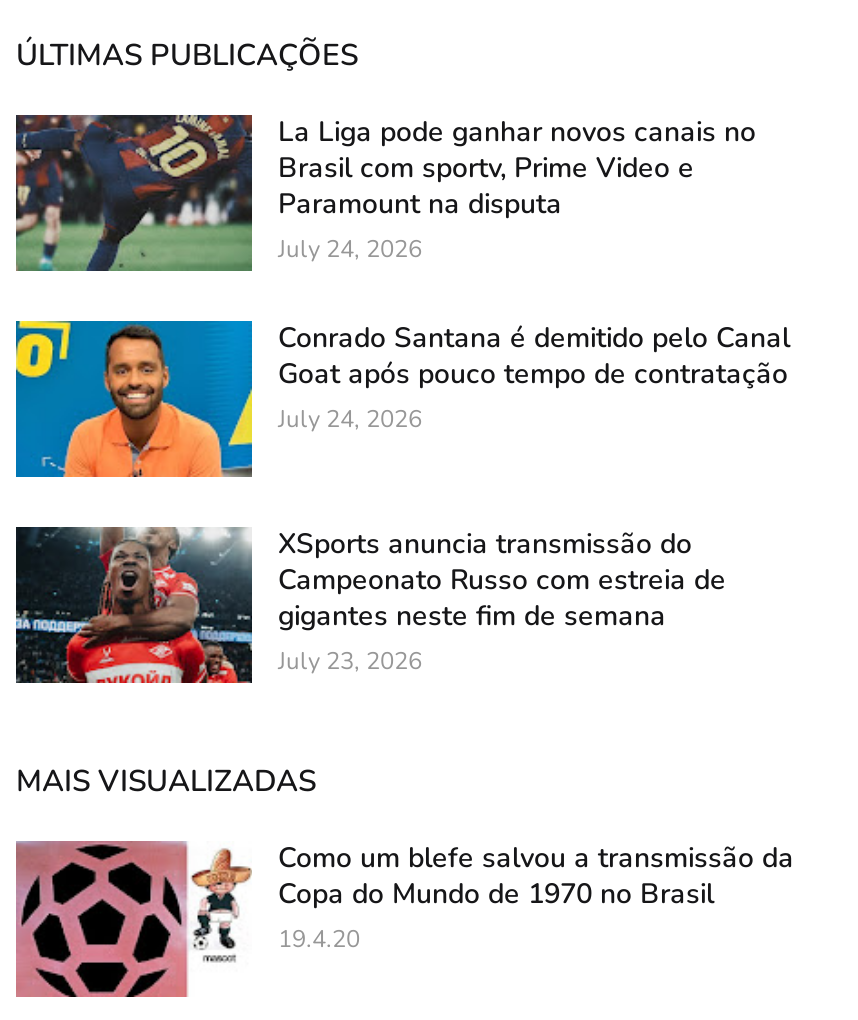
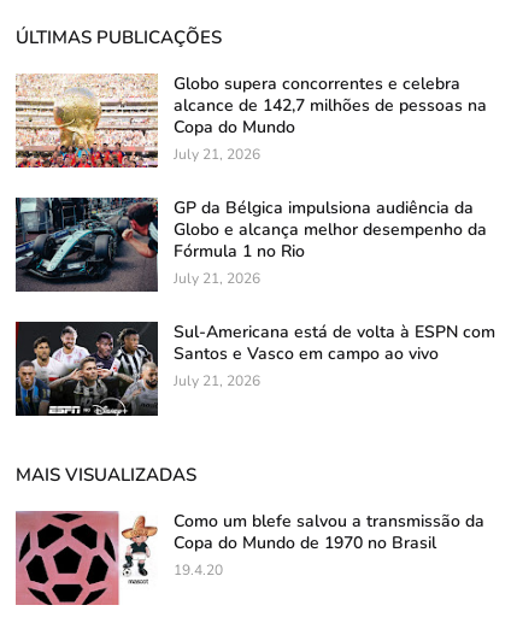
[14,112,756,273] [image] | La Liga pode ganhar novos canais no | Brasil com sportv, Prime Video e | Paramount na disputa | July 24, 2026 -> [16,72,487,169] [image] | Globo supera concorrentes e celebra | alcance de 142,7 milhões de pessoas na | Copa do Mundo | July 21, 2026
[14,318,790,479] [image] | Conrado Santana é demitido pelo Canal | Goat após pouco tempo de contratação | July 24, 2026 -> [14,196,487,293] [image] | GP da Bélgica impulsiona audiência da | Globo e alcança melhor desempenho da | Fórmula 1 no Rio | July 21, 2026
[16,524,726,685] [image] | XSports anuncia transmissão do | Campeonato Russo com estreia de | gigantes neste fim de semana | July 23, 2026 -> [16,320,495,417] [image] | Sul-Americana está de volta à ESPN com | Santos e Vasco em campo ao vivo | July 21, 2026

